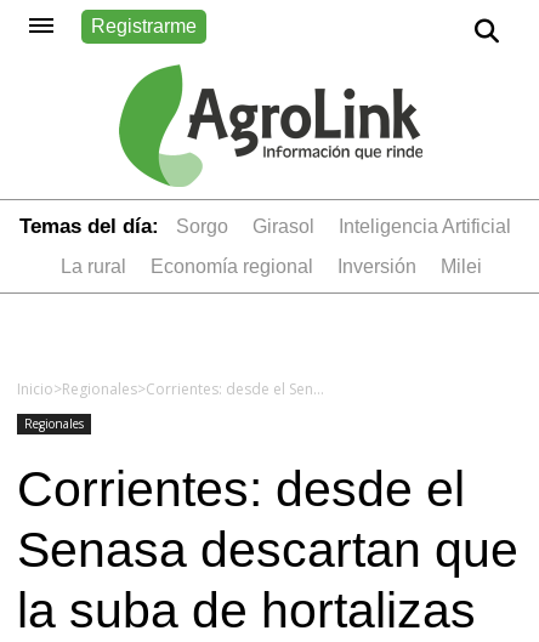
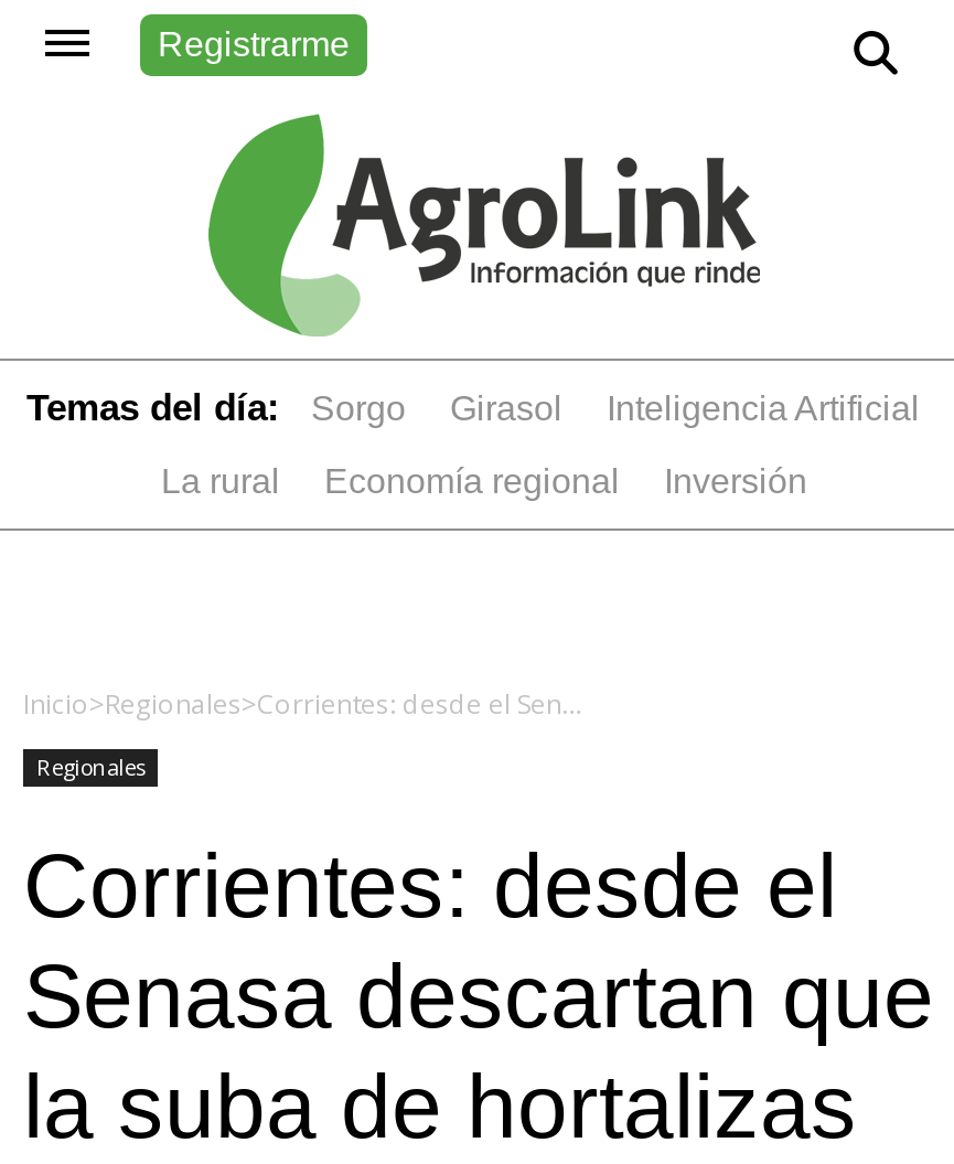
[456,256,481,276] Milei -> none

